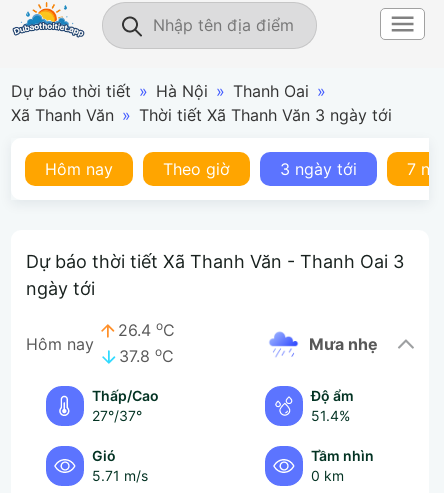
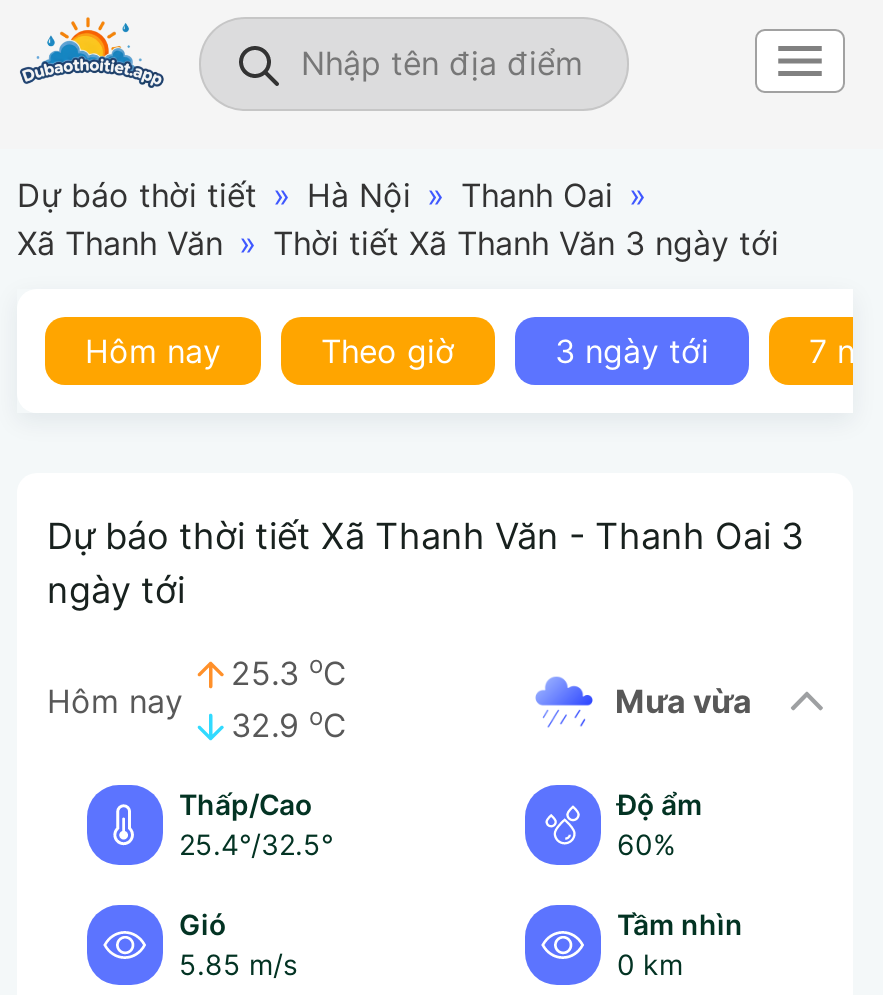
[118,318,175,340] 26.4 oC -> [231,649,347,693] 25.3 oC
[26,334,174,366] Hôm nay 37.8 oC -> [47,681,347,745] Hôm nay 32.9 oC
[324,334,378,354] mưa nhẹ -> [645,681,751,721] mưa vừa
[92,407,142,424] 27°/37° -> [179,827,333,861] 25.4°/32.5°
[311,407,350,424] 51.4% -> [617,827,675,861] 60%
[92,467,148,484] 5.71 m/s -> [179,947,297,981] 5.85 m/s

